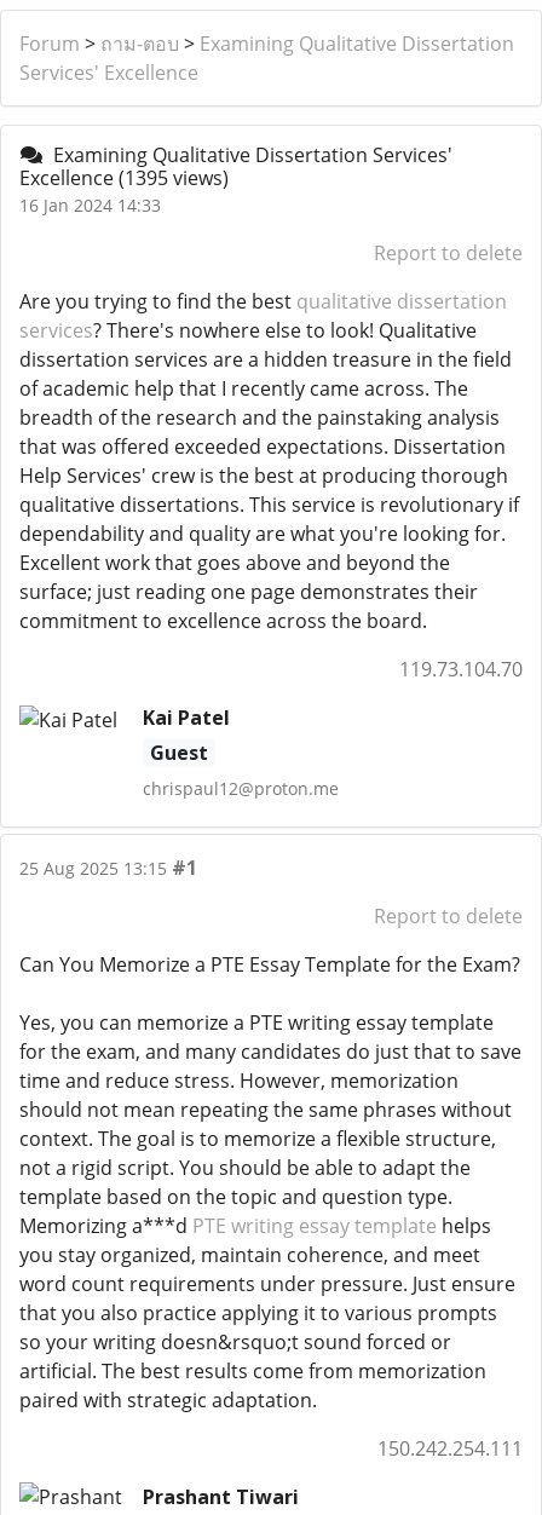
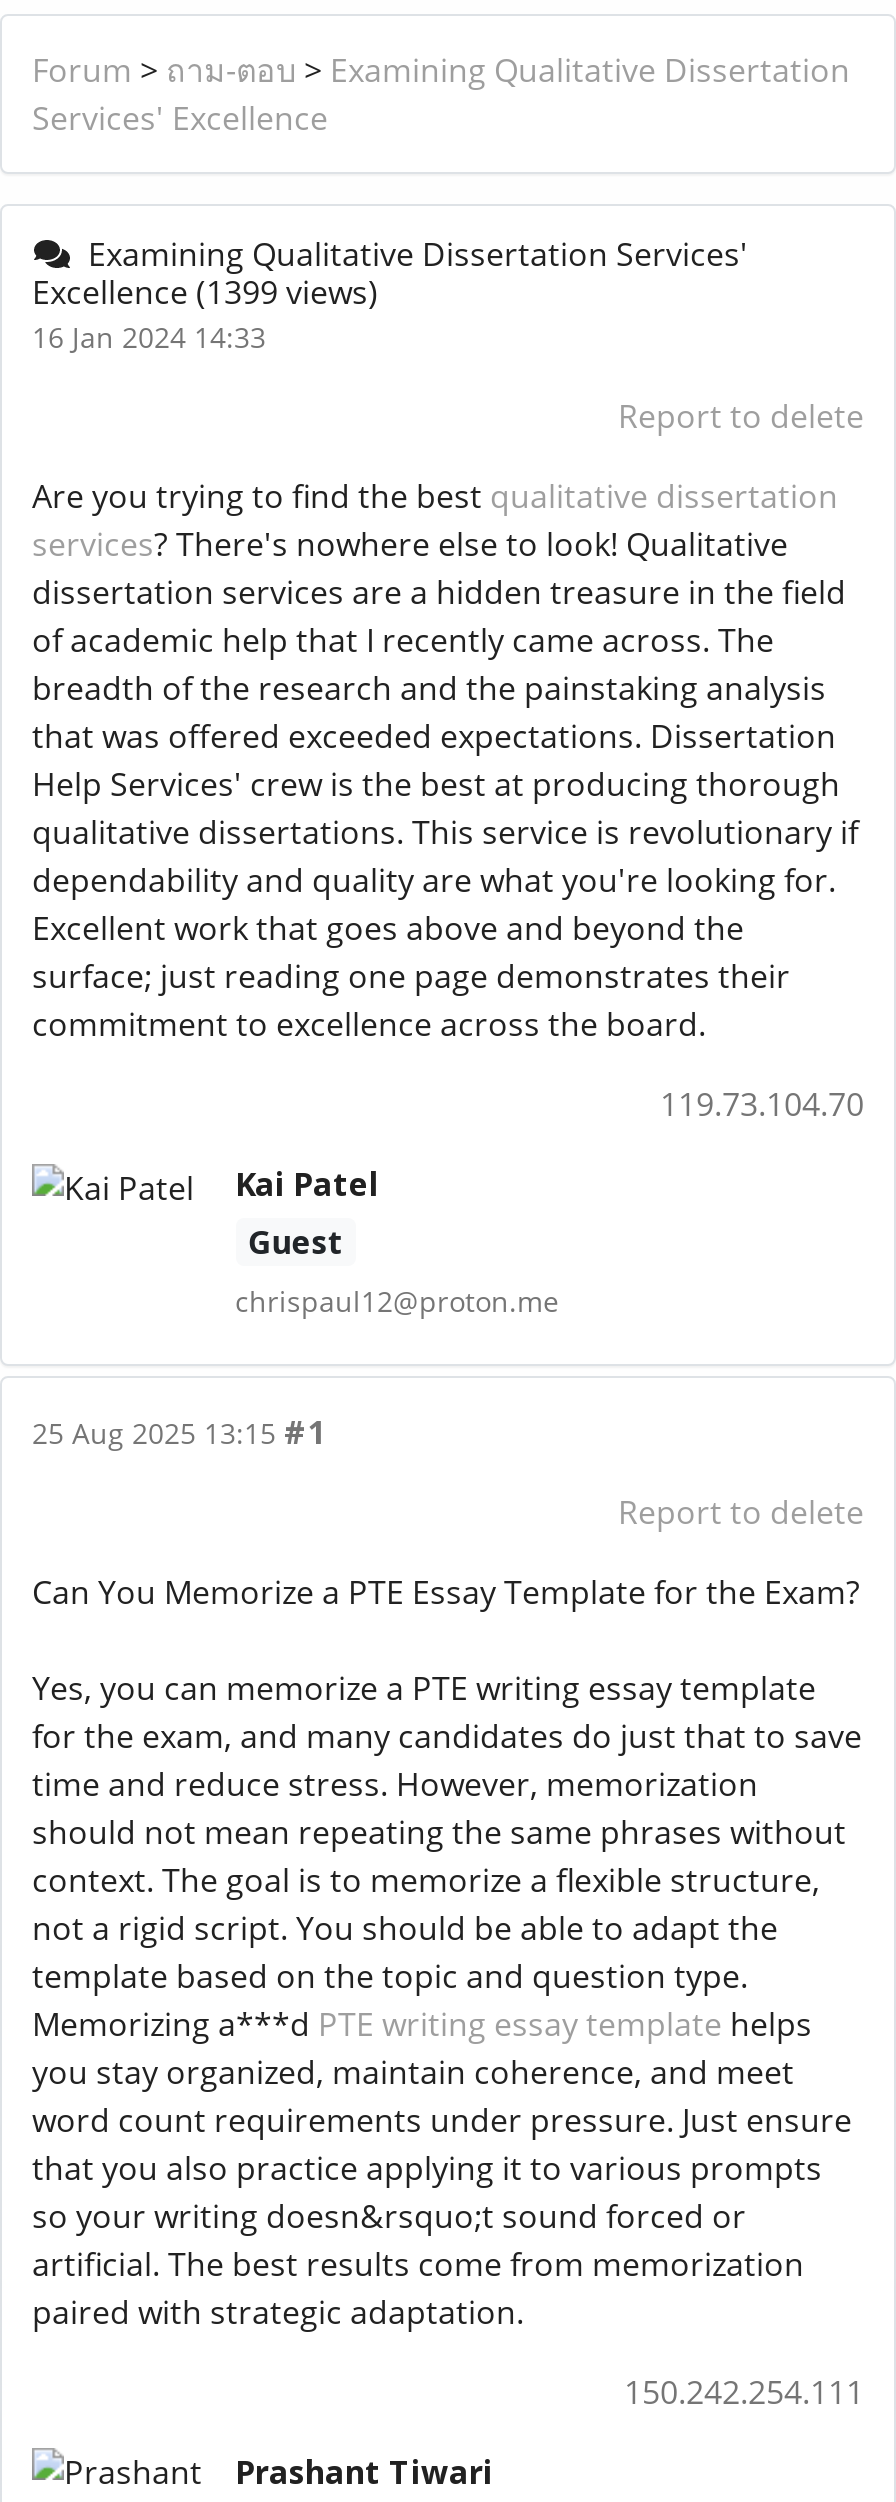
[19,165,229,191] Excellence (1395 views) -> [32,270,378,314] Excellence (1399 views)

